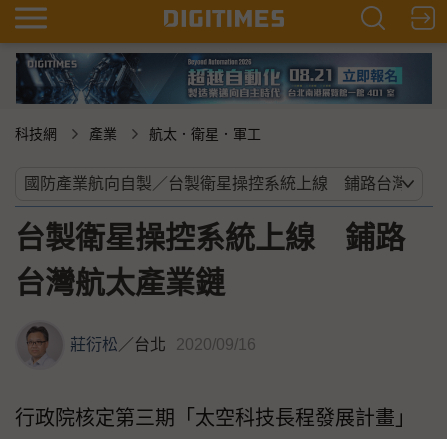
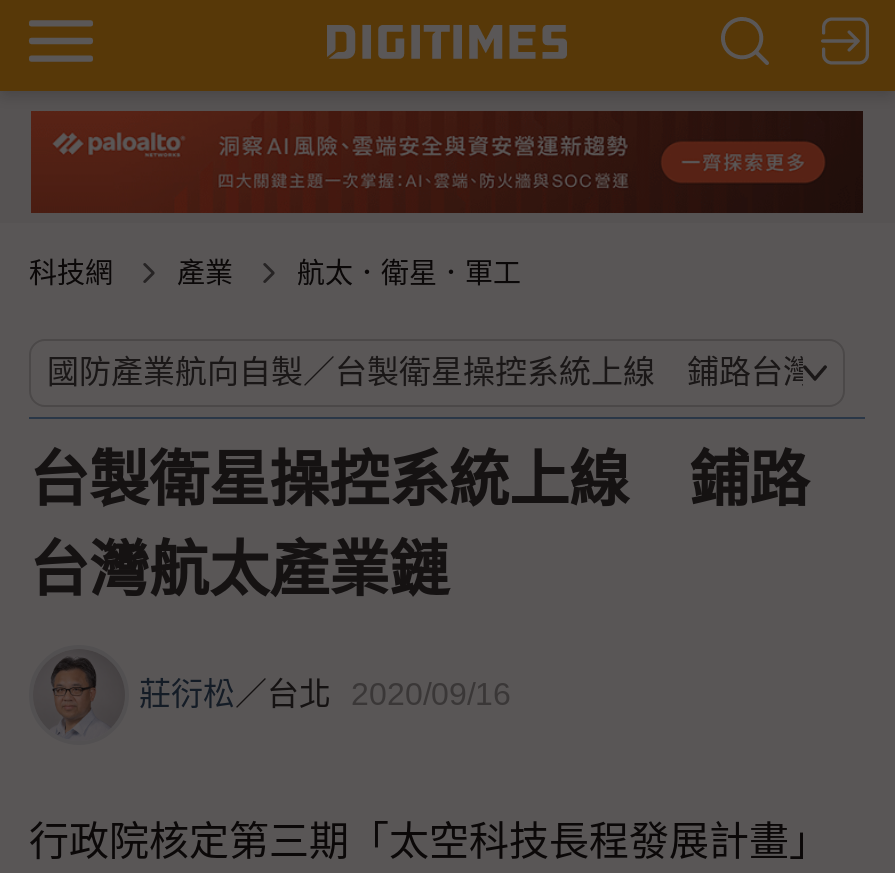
[15,52,433,105] [image] -> [29,109,865,215] [image]

